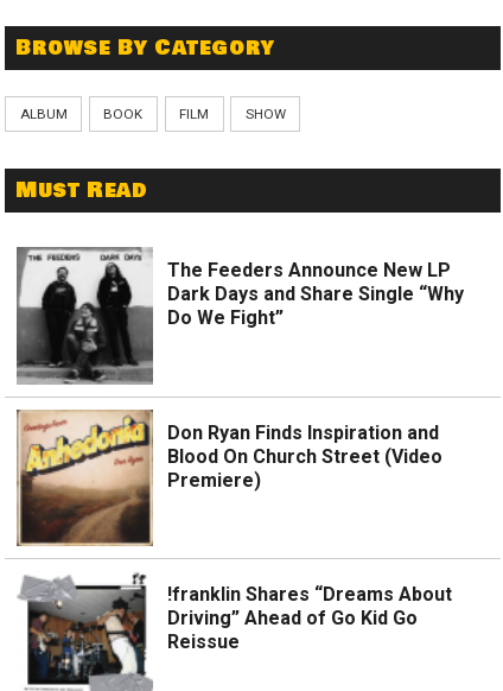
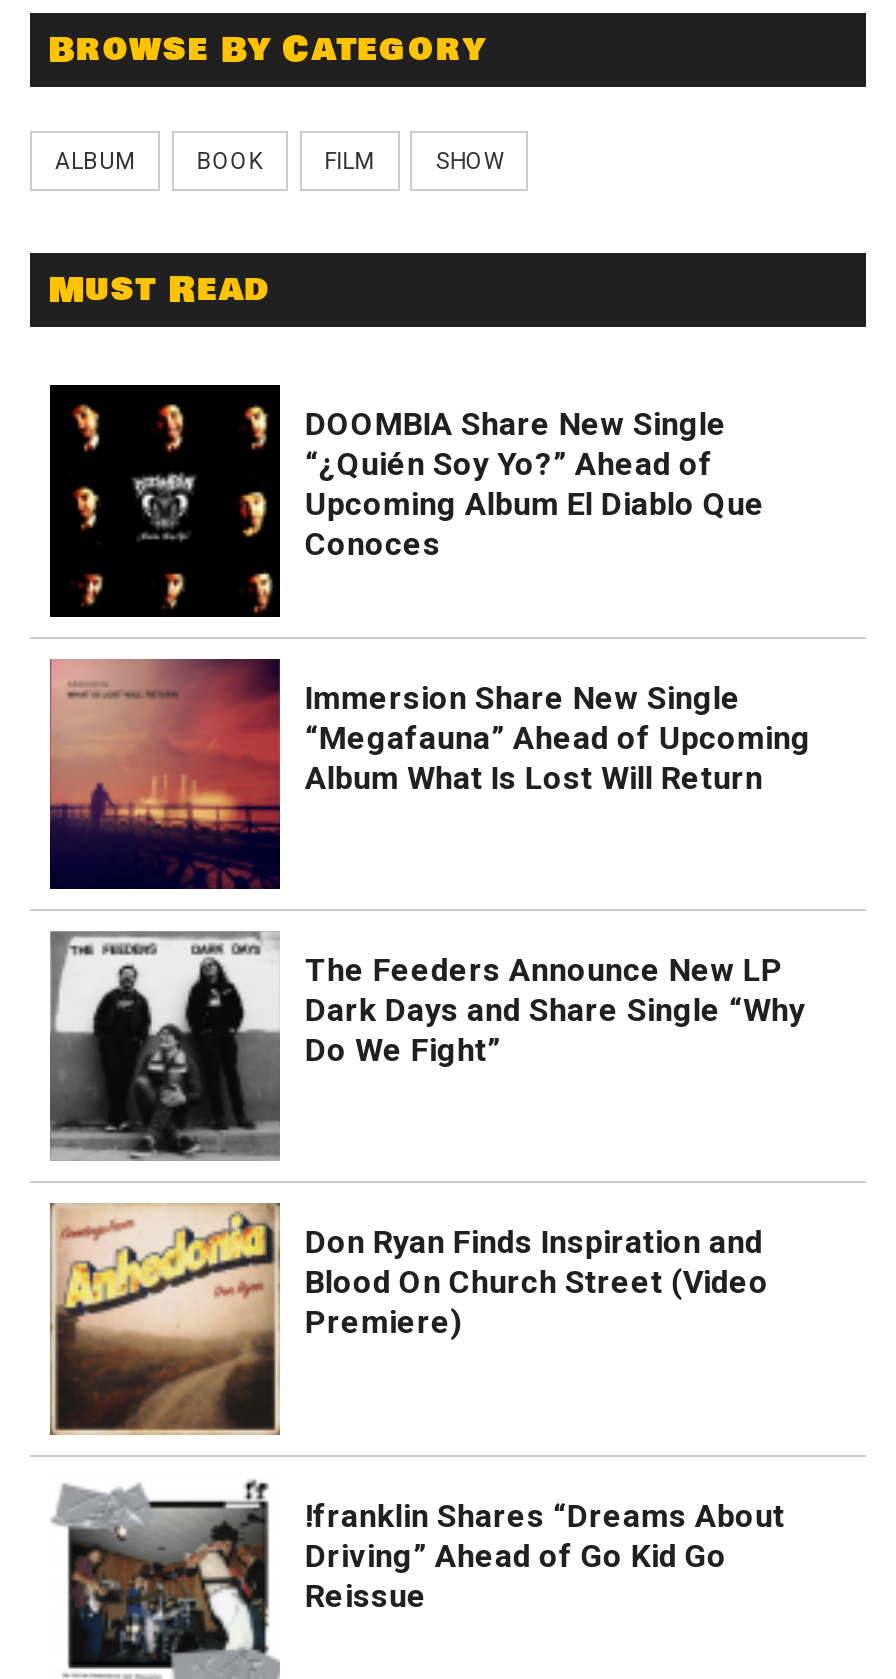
none -> [48,657,811,891] [image] | Immersion Share New Single | “Megafauna” Ahead of Upcoming | Album What Is Lost Will Return
none -> [50,383,765,617] [image] | DOOMBIA Share New Single | “¿Quién Soy Yo?” Ahead of | Upcoming Album El Diablo Que | Conoces

